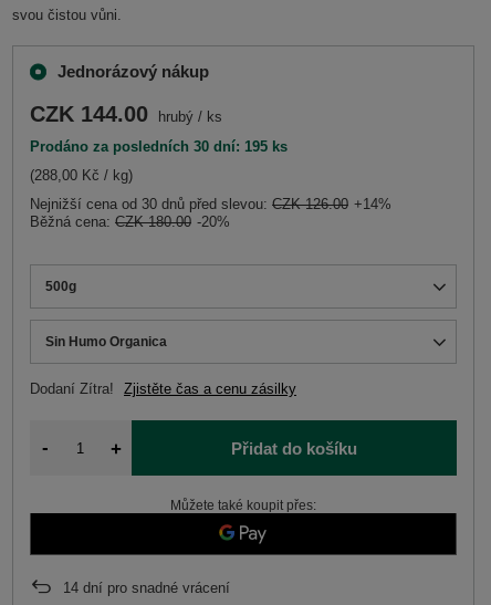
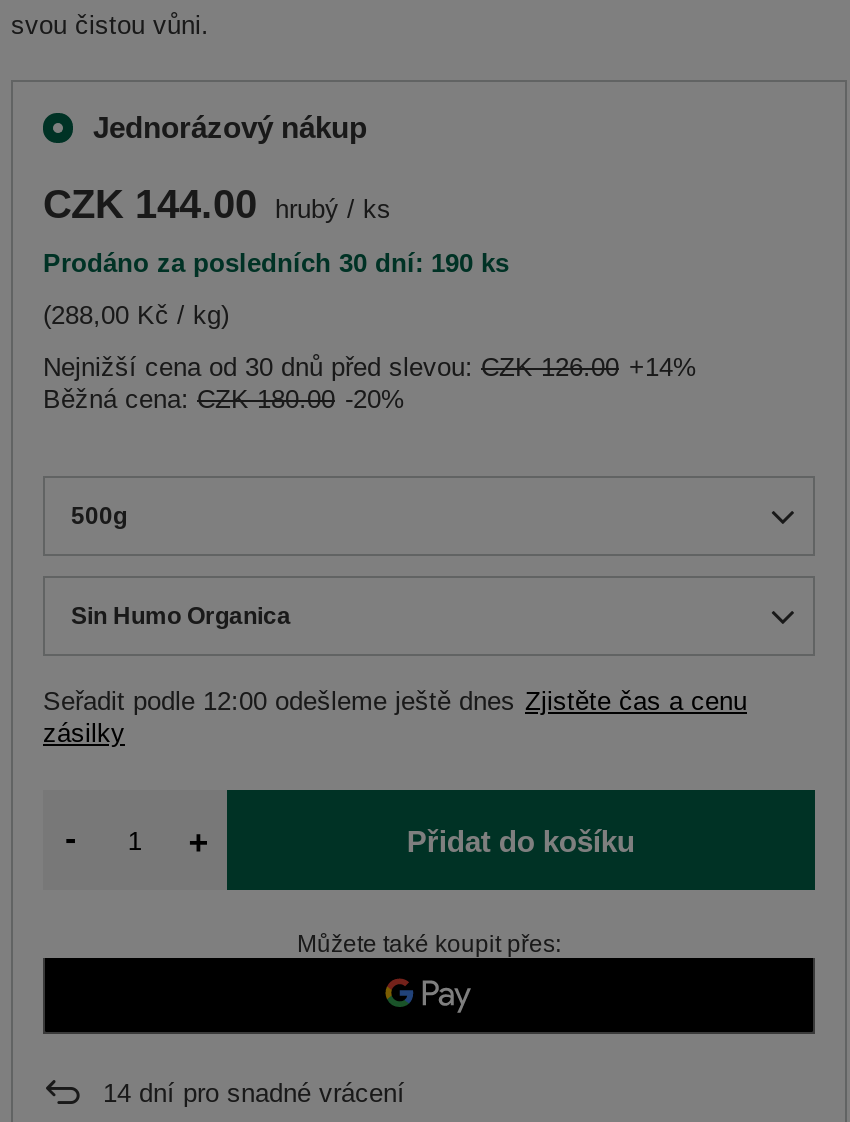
[30,138,288,155] Prodáno za posledních 30 dní: 195 ks -> [43,248,509,278] Prodáno za posledních 30 dní: 190 ks
[30,380,296,397] Dodaní Zítra! Zjistěte čas a cenu zásilky -> [43,686,747,748] Seřadit podle 12:00 odešleme ještě dnes Zjistěte čas a cenu | zásilky

